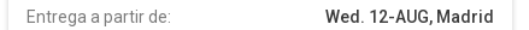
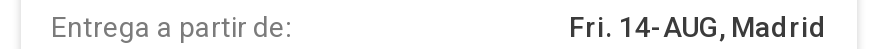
[325,7,494,26] Wed. 12-AUG, Madrid -> [569,11,827,43] Fri. 14-AUG, Madrid

